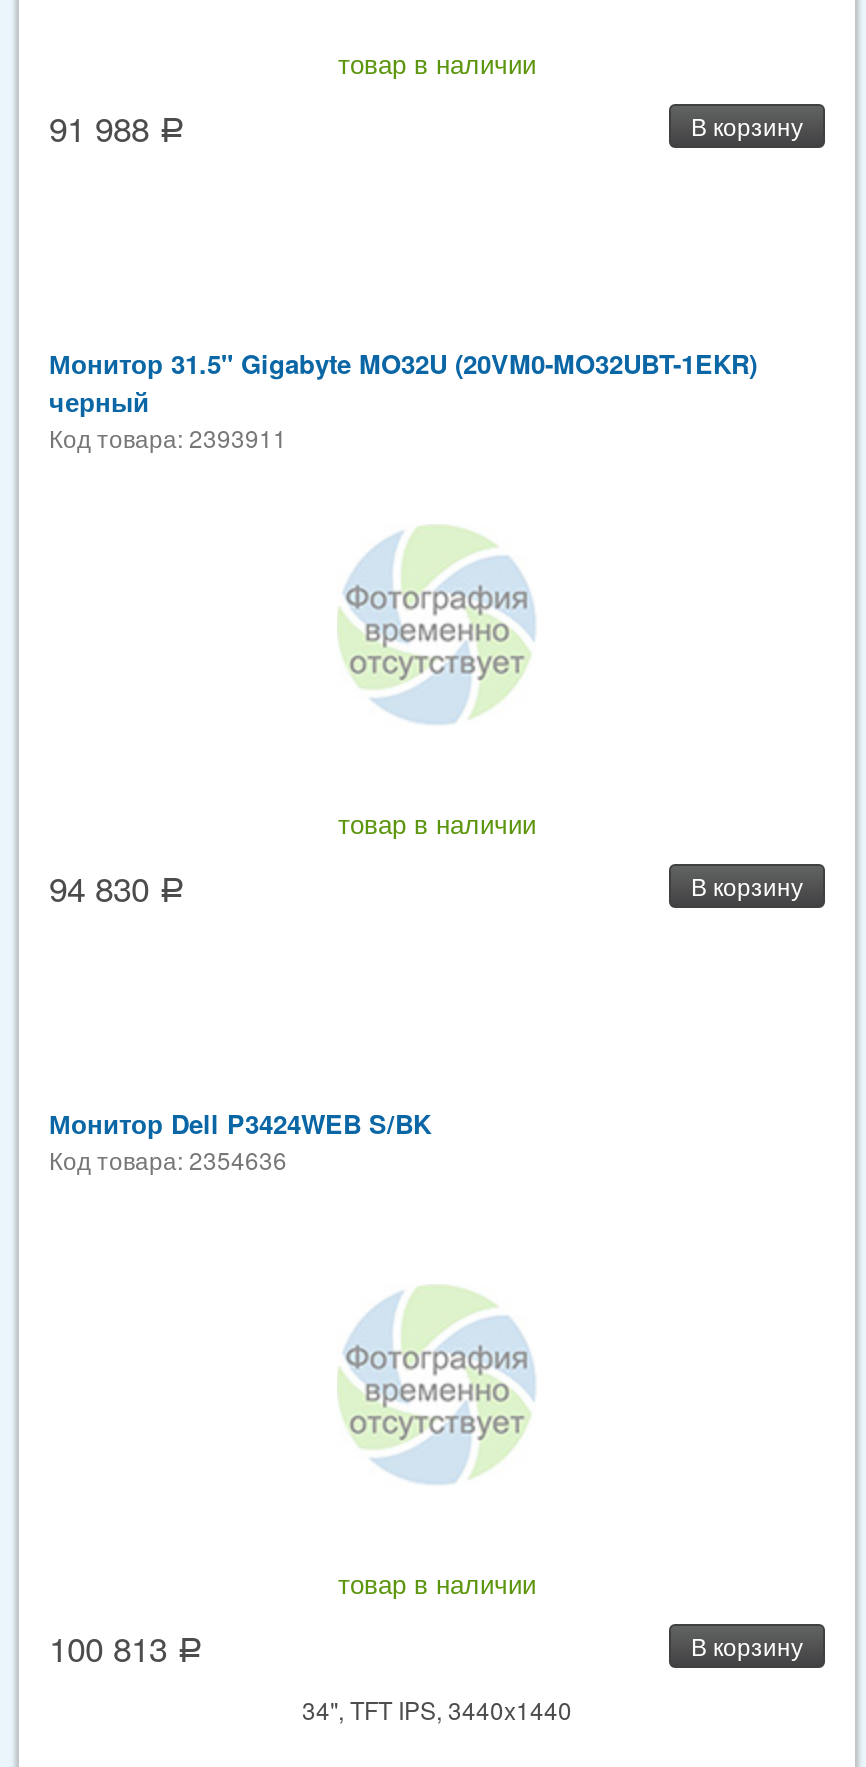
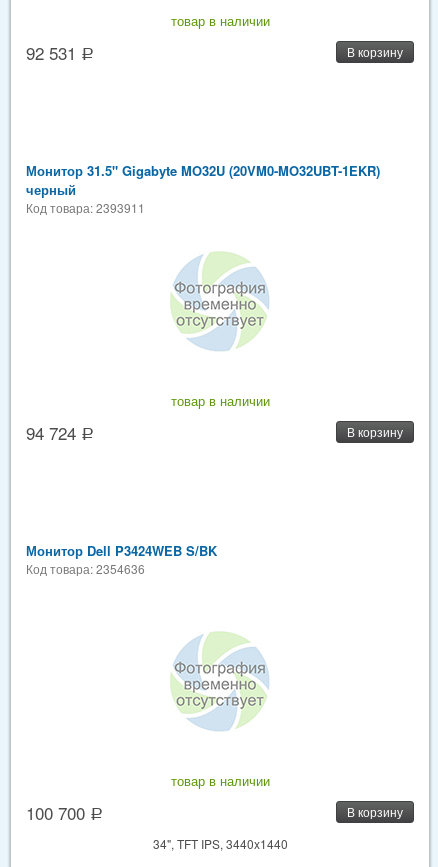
[49,102,149,152] 91 988 -> [26,40,76,65] 92 531
[49,862,149,912] 94 830 -> [26,420,76,445] 94 724
[49,1622,167,1672] 100 813 -> [26,800,85,825] 100 700

